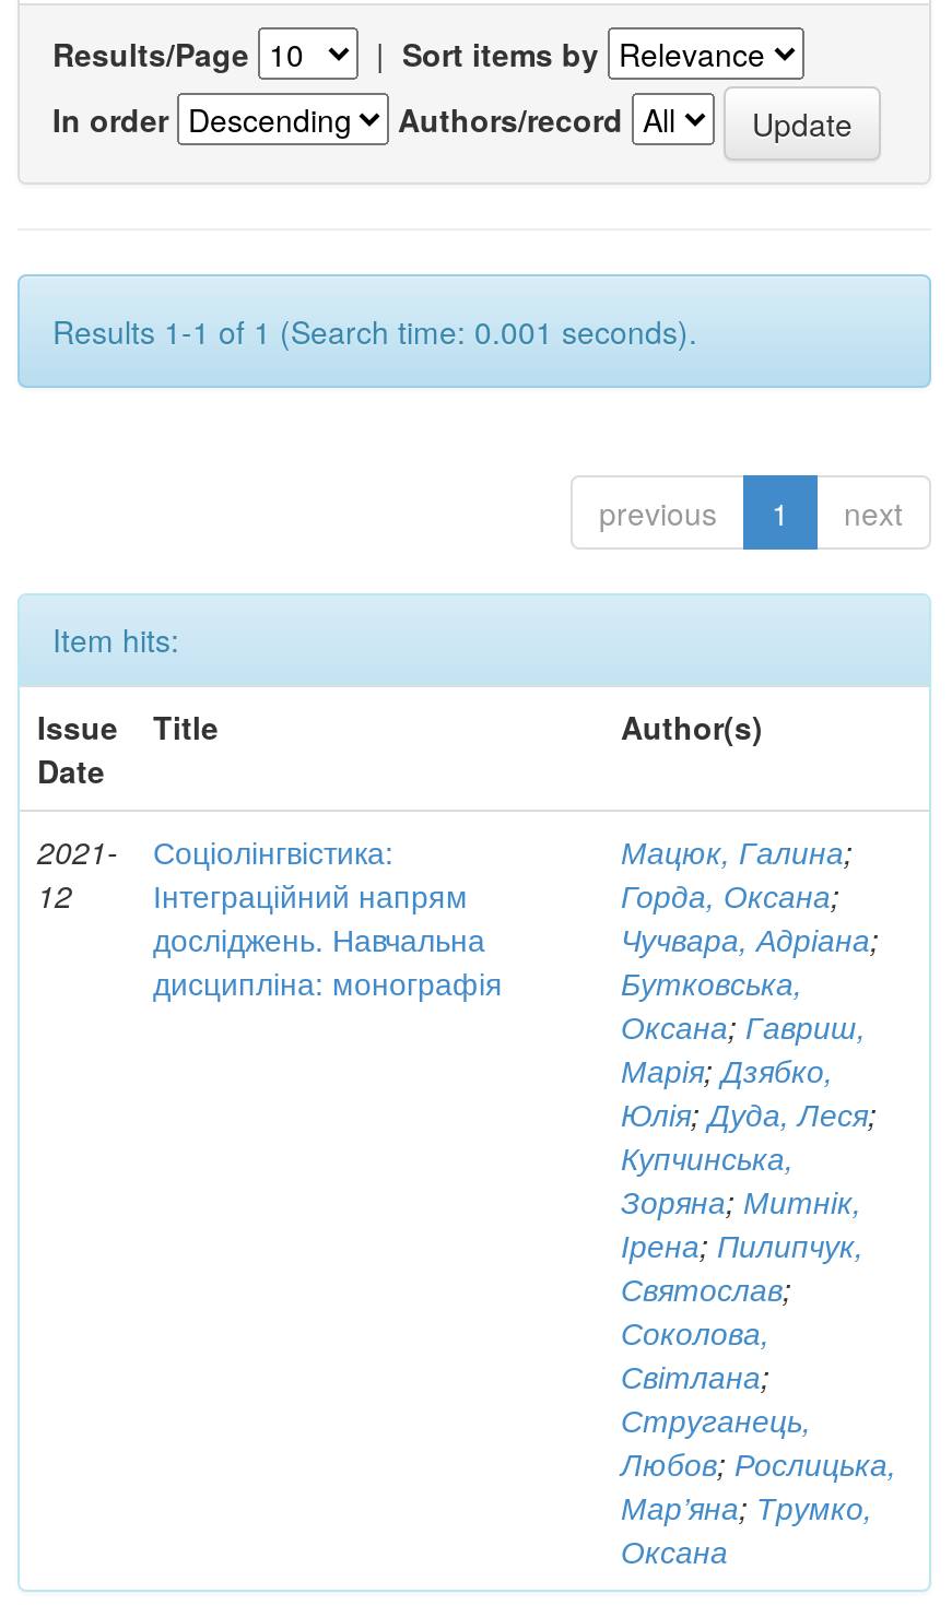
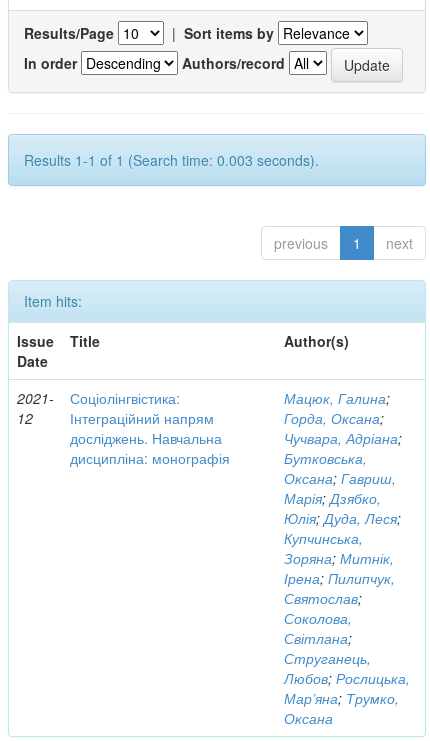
[52,309,697,353] Results 1-1 of 1 (Search time: 0.001 seconds). -> [24,150,319,170] Results 1-1 of 1 (Search time: 0.003 seconds).

